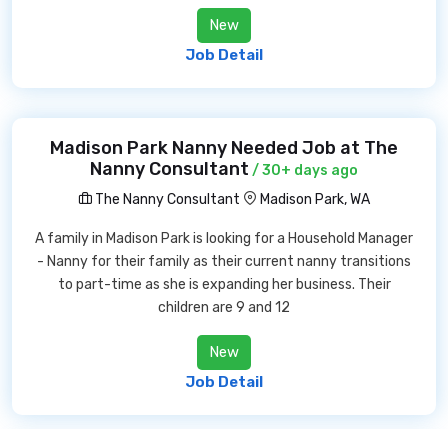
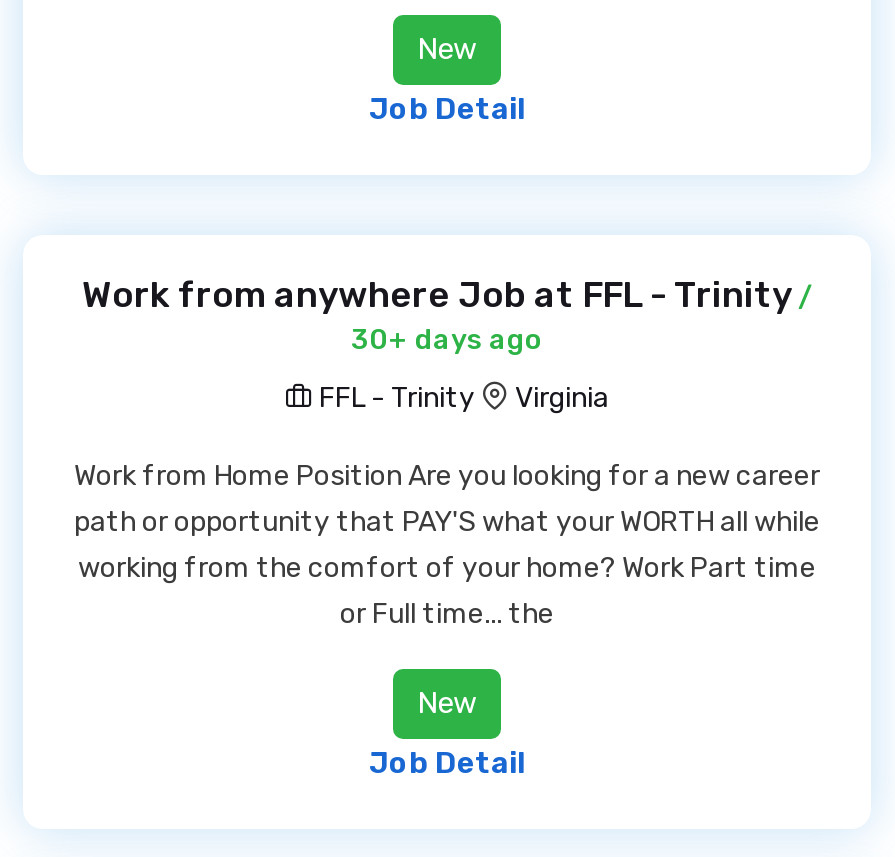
[50,137,398,180] Madison Park Nanny Needed Job at The | Nanny Consultant / 30+ days ago -> [82,273,812,357] Work from anywhere Job at FFL - Trinity / | 30+ days ago
[92,191,370,208] The Nanny Consultant | Madison Park, WA -> [313,381,609,415] FFL - Trinity | Virginia
[35,230,413,316] A family in Madison Park is looking for a Household Manager | - Nanny for their family as their current nanny transitions | to part-time as she is expanding her business. Their | children are 9 and 12 -> [74,459,820,631] Work from Home Position Are you looking for a new career | path or opportunity that PAY'S what your WORTH all while | working from the comfort of your home? Work Part time | or Full time... the

